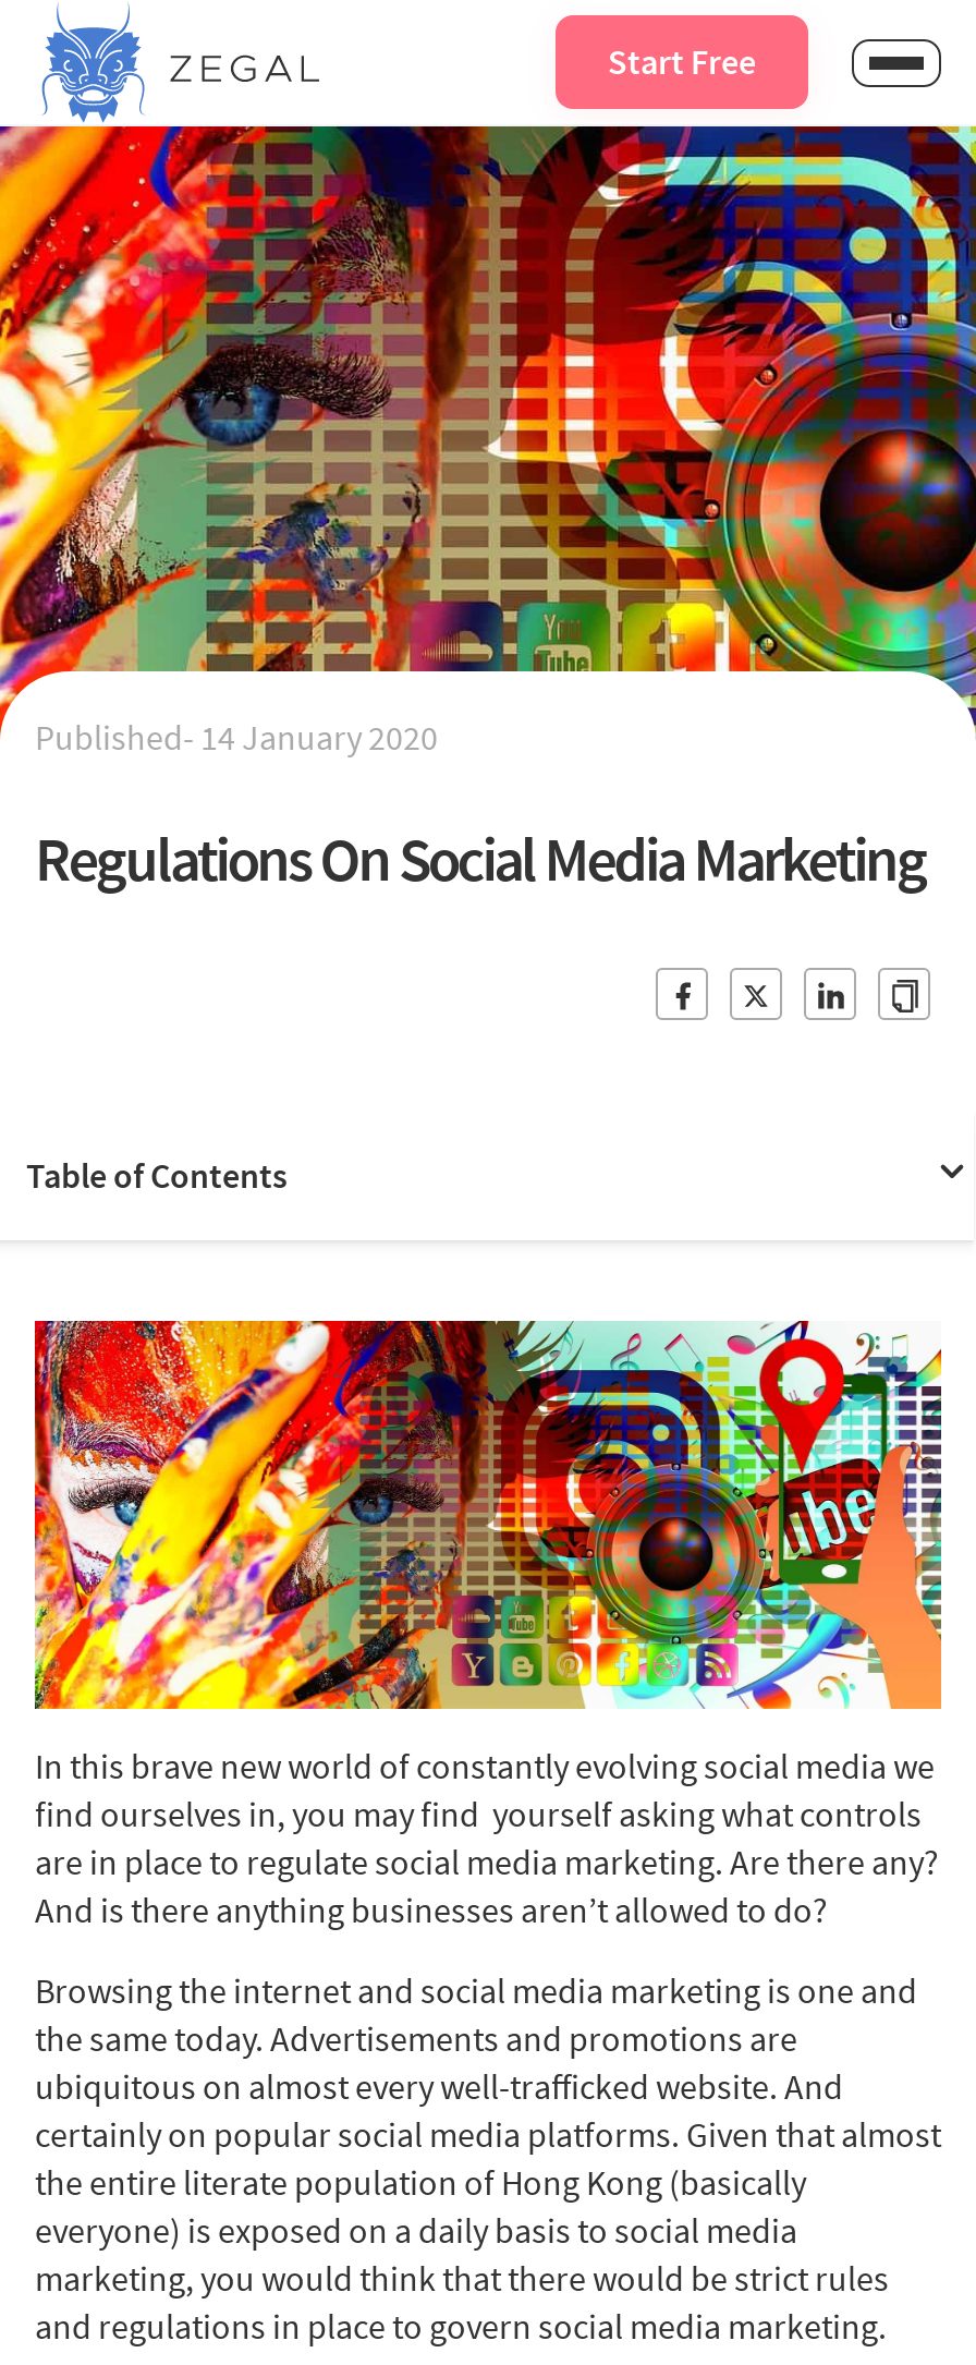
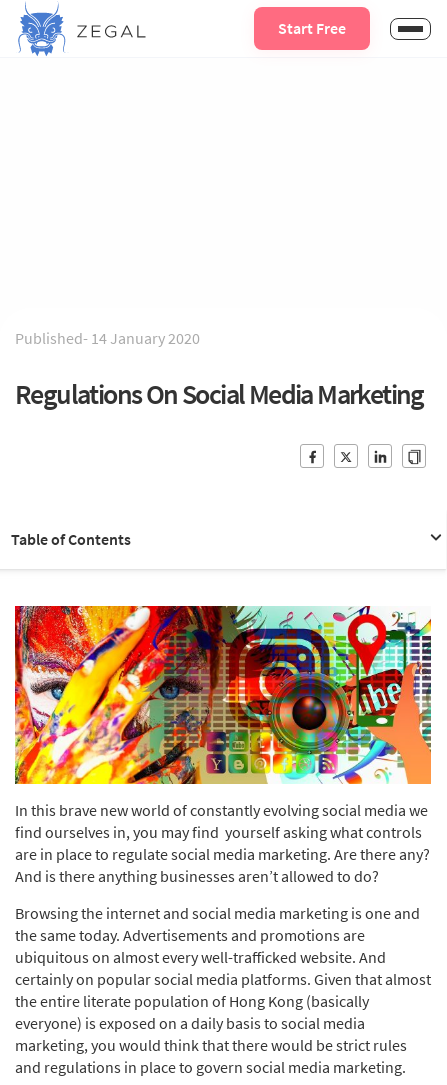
[7,124,969,732] [image] -> none

